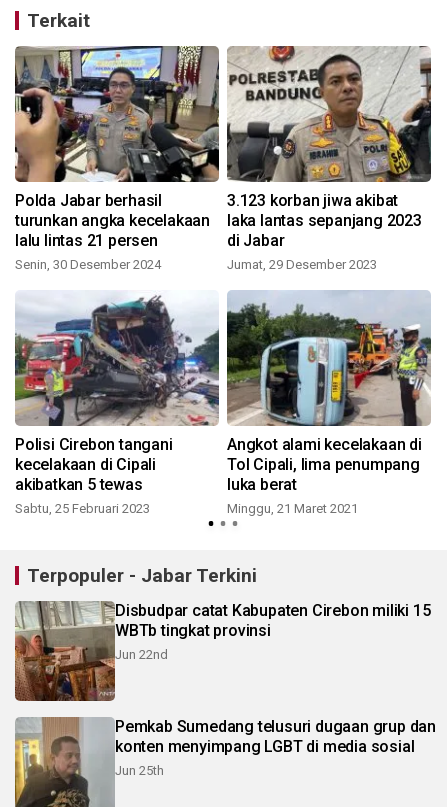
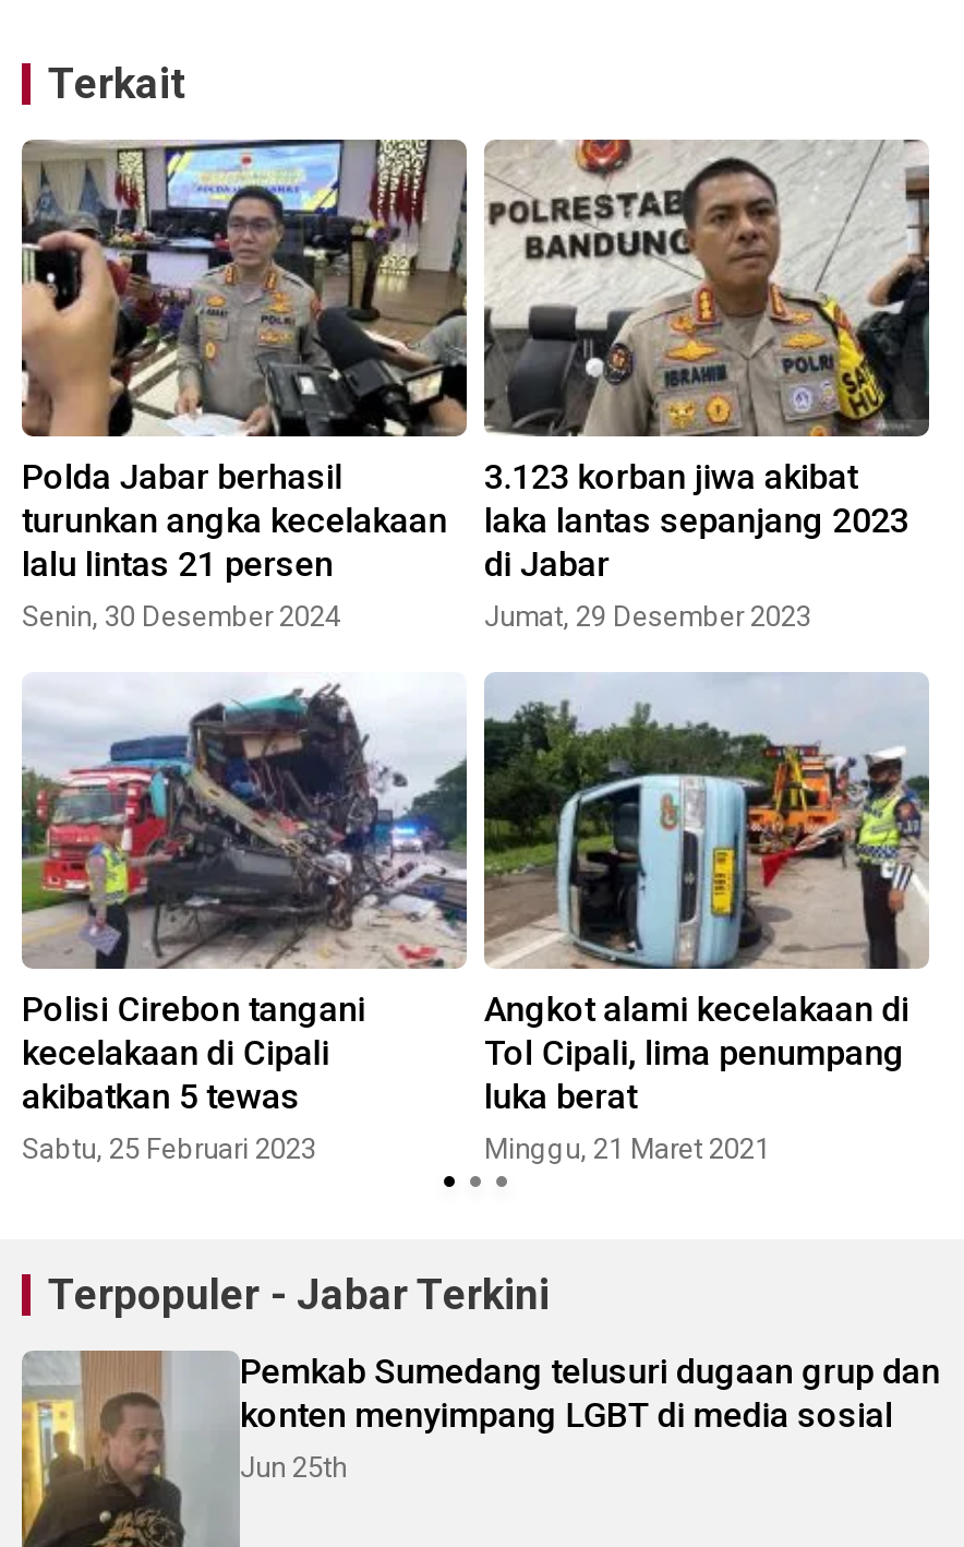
[15,601,430,702] [image] | Disbudpar catat Kabupaten Cirebon miliki 15 | WBTb tingkat provinsi | Jun 22nd -> none

